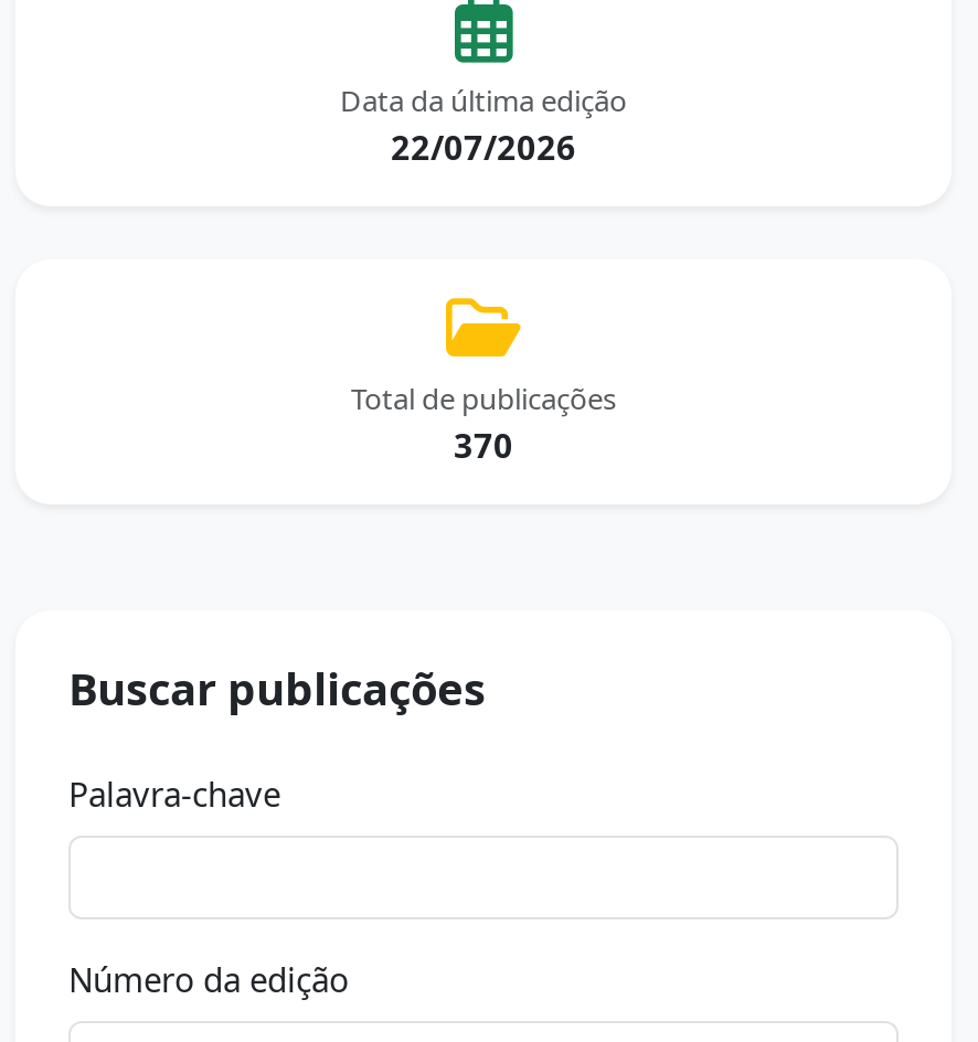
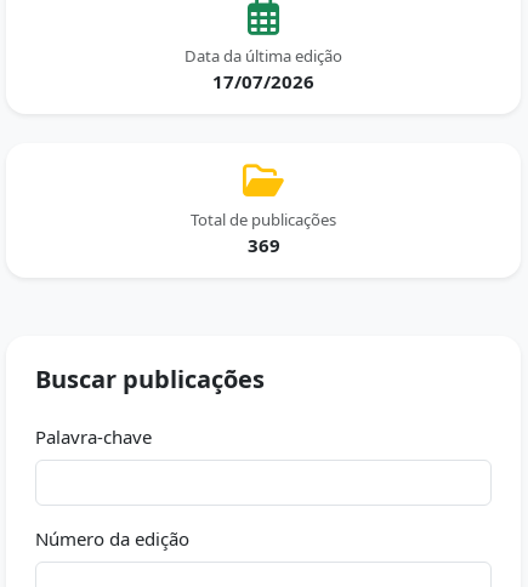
[391,125,576,169] 22/07/2026 -> [212,69,314,93] 17/07/2026
[454,423,513,467] 370 -> [247,233,280,257] 369

